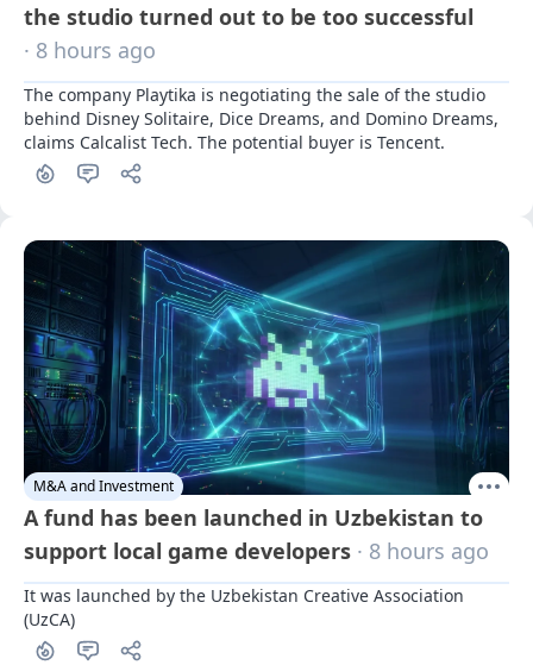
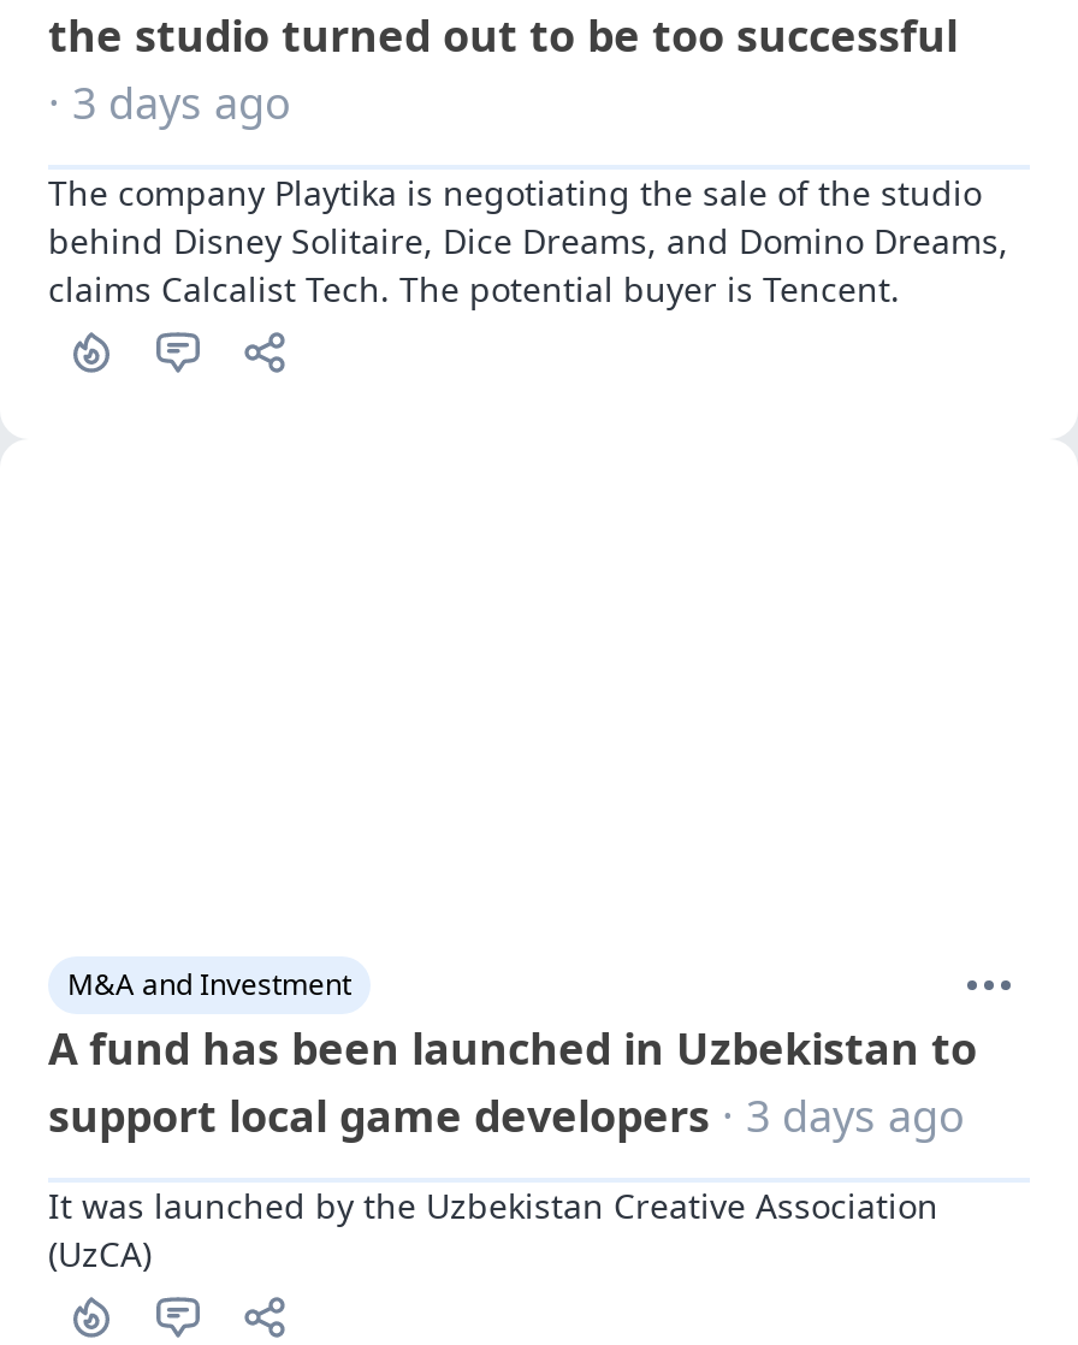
[24,36,156,64] · 8 hours ago -> [48,73,291,130] · 3 days ago
[23,239,510,496] [image] -> none
[24,537,489,565] support local game developers · 8 hours ago -> [48,1085,965,1143] support local game developers · 3 days ago

